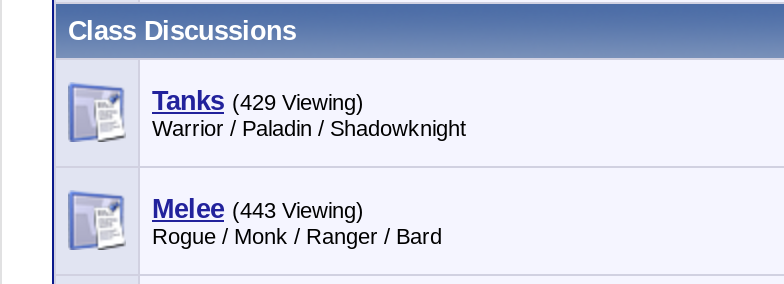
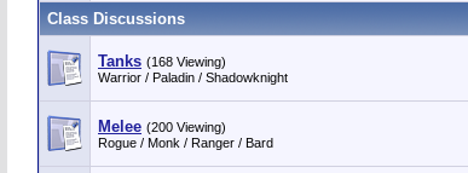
[152,86,364,116] Tanks (429 Viewing) -> [98,52,226,70] Tanks (168 Viewing)
[152,194,364,224] Melee (443 Viewing) -> [98,117,226,135] Melee (200 Viewing)

